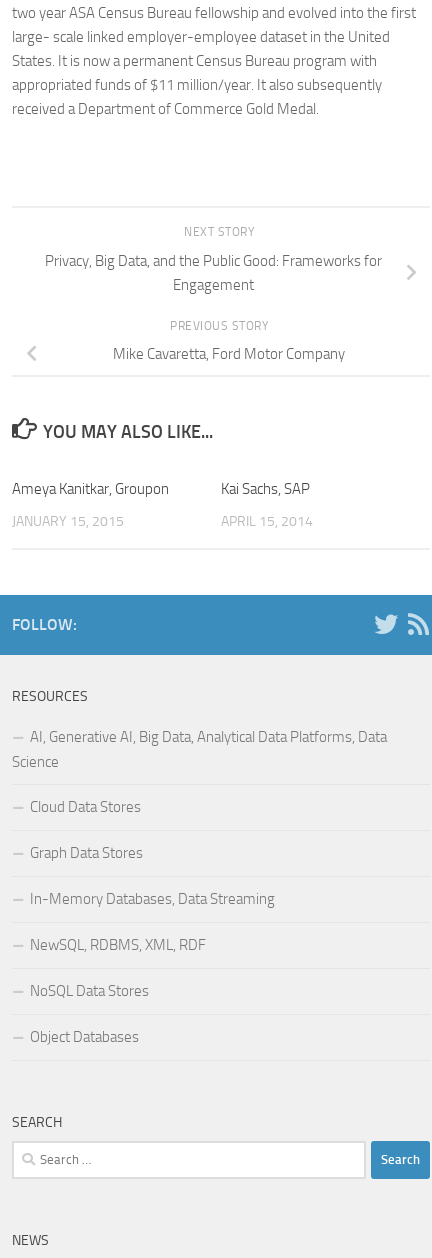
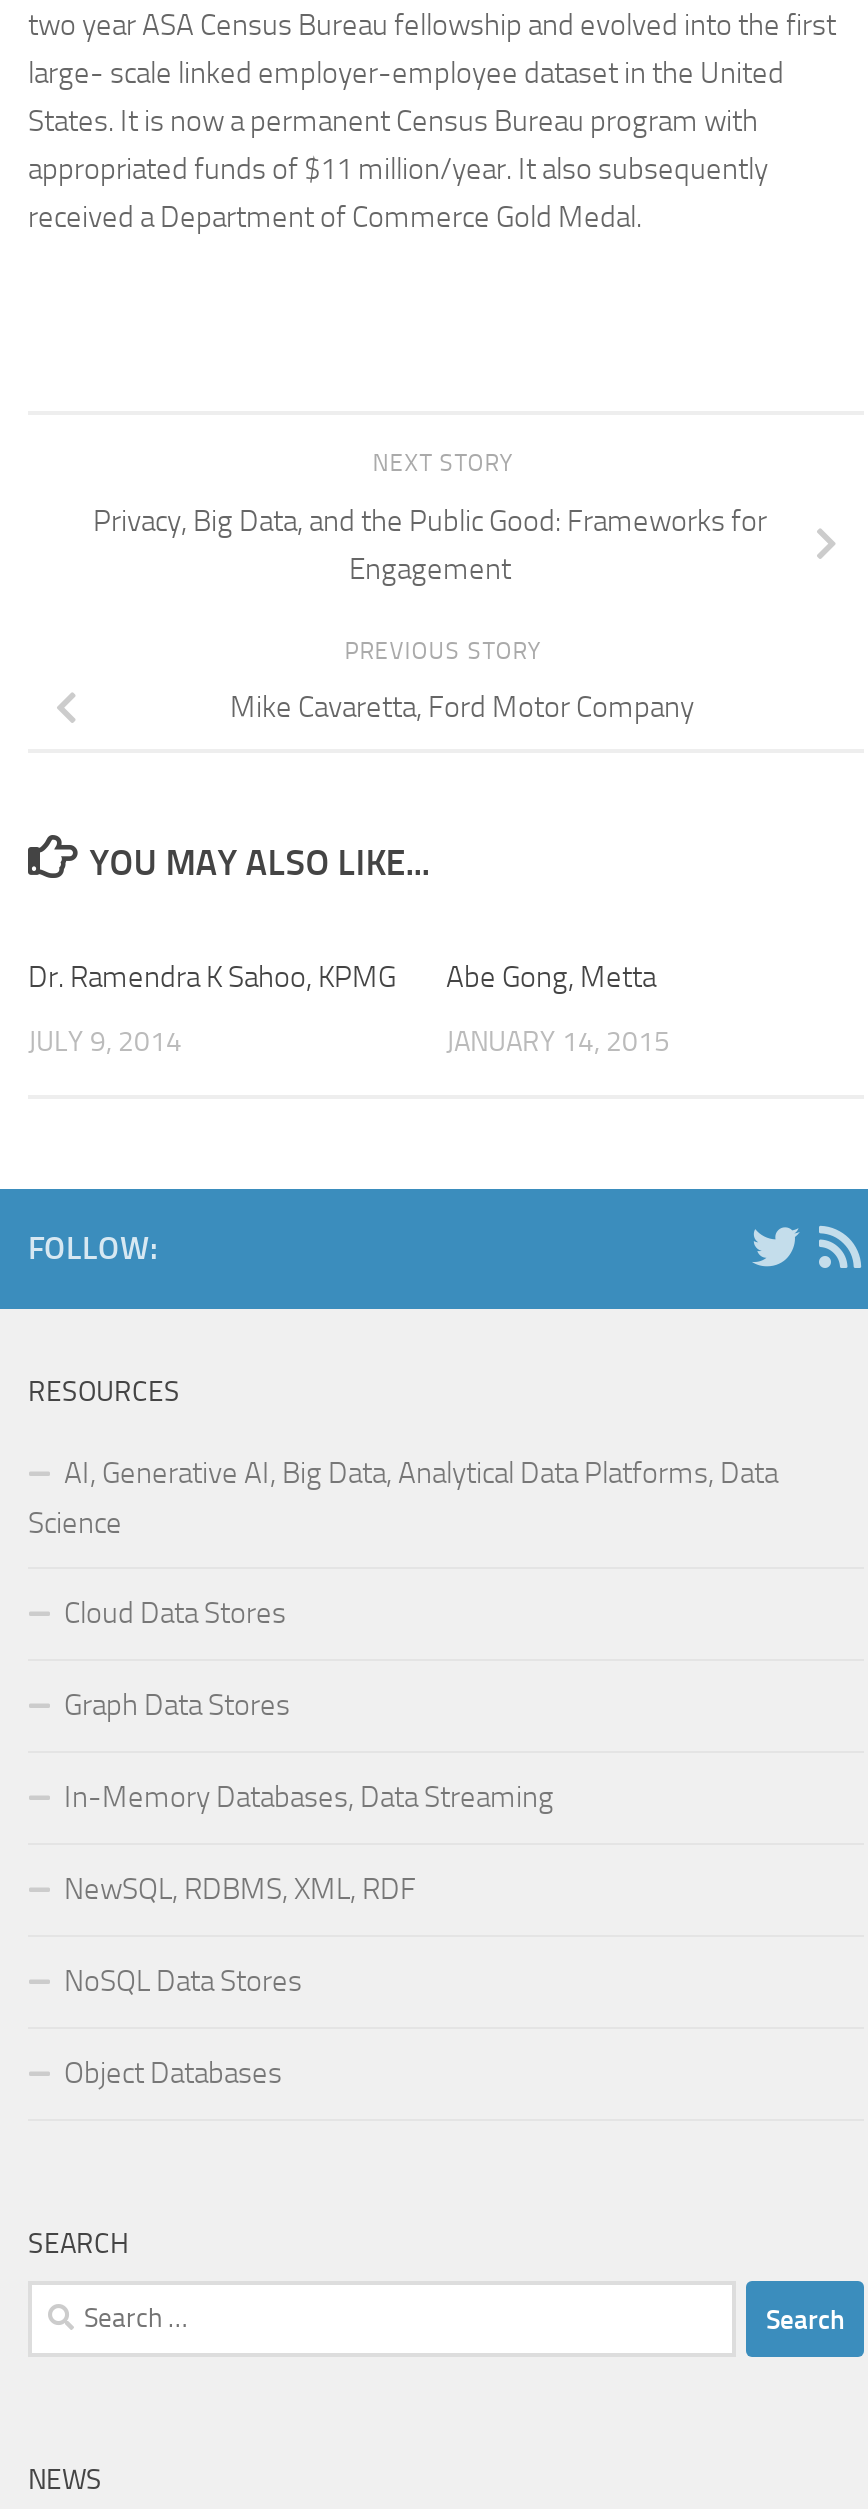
[12,479,169,497] Ameya Kanitkar, Groupon -> [28,959,396,995] Dr. Ramendra K Sahoo, KPMG
[221,479,310,497] Kai Sachs, SAP -> [446,959,656,995] Abe Gong, Metta
[12,512,124,529] JANUARY 15, 2015 -> [28,1025,182,1059] JULY 9, 2014
[221,512,313,529] APRIL 15, 2014 -> [446,1025,670,1059] JANUARY 14, 2015

